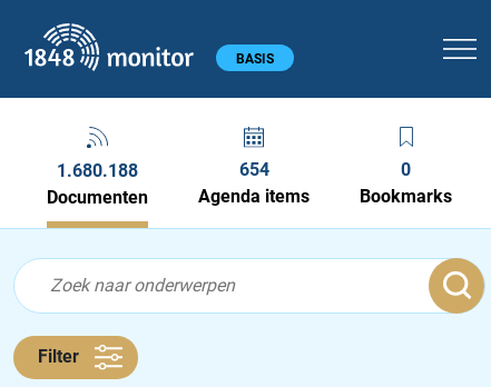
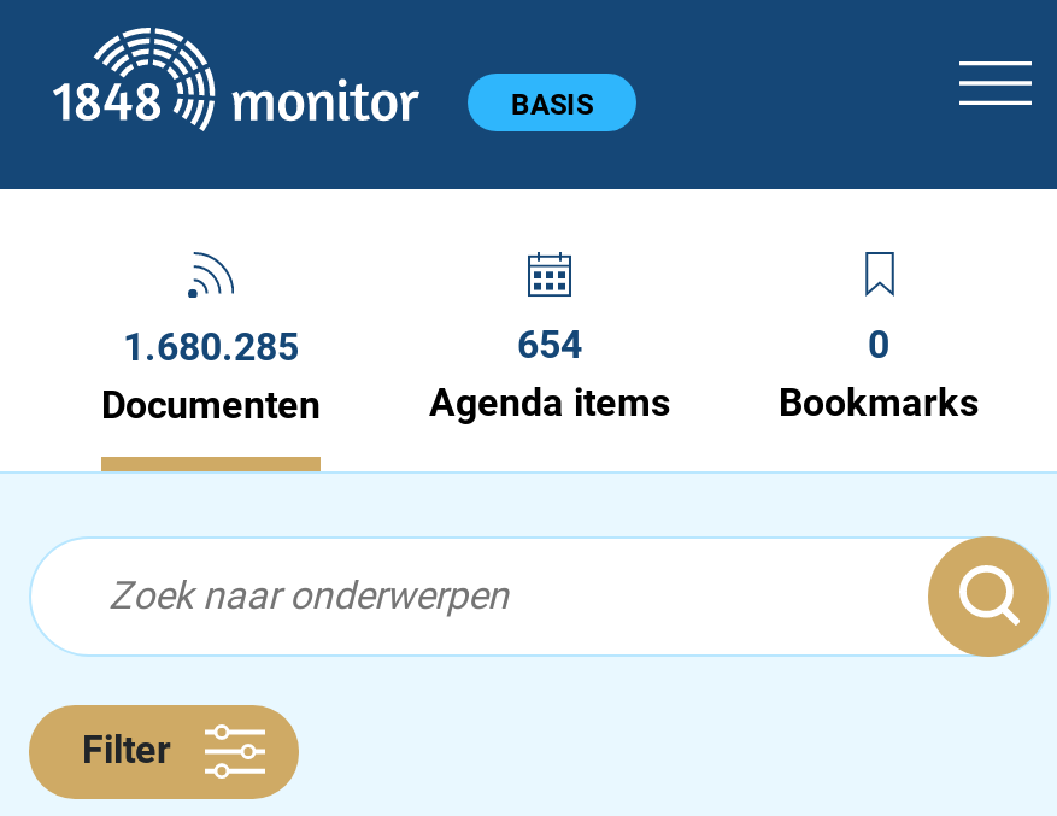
[57,160,138,181] 1.680.188 -> [123,323,299,369] 1.680.285

